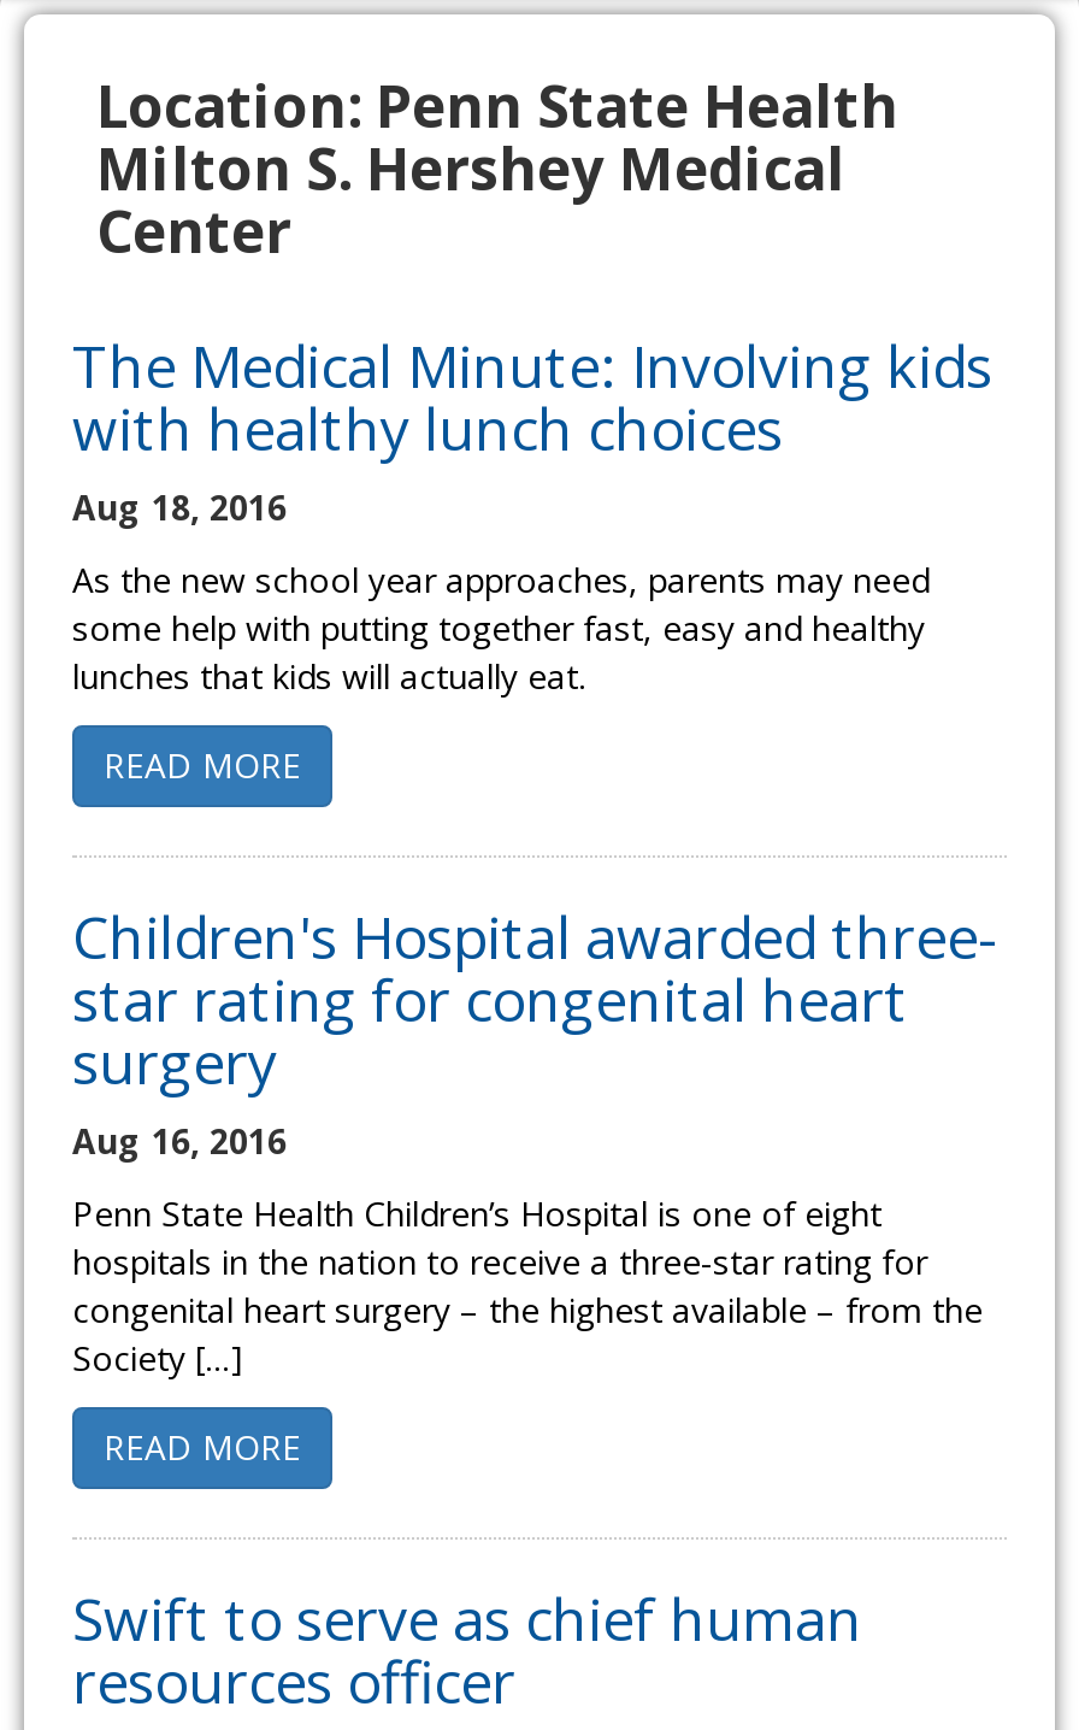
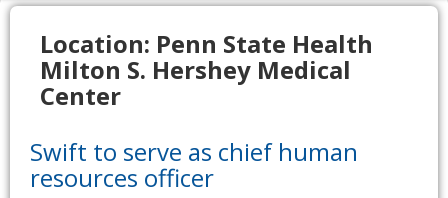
[72,325,997,1469] The Medical Minute: Involving kids | with healthy lunch choices | Aug 18, 2016 | As the new school year approaches, parents may need | some help with putting together fast, easy and healthy | lunches that kids will actually eat. | READ MORE | Children's Hospital awarded three- | star rating for congenital heart | surgery | Aug 16, 2016 | Penn State Health Children’s Hospital is one of eight | hospitals in the nation to receive a three-star rating for | congenital heart surgery – the highest available – from the | Society […] | READ MORE -> none

